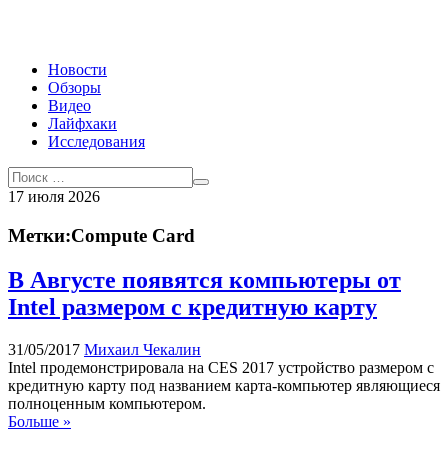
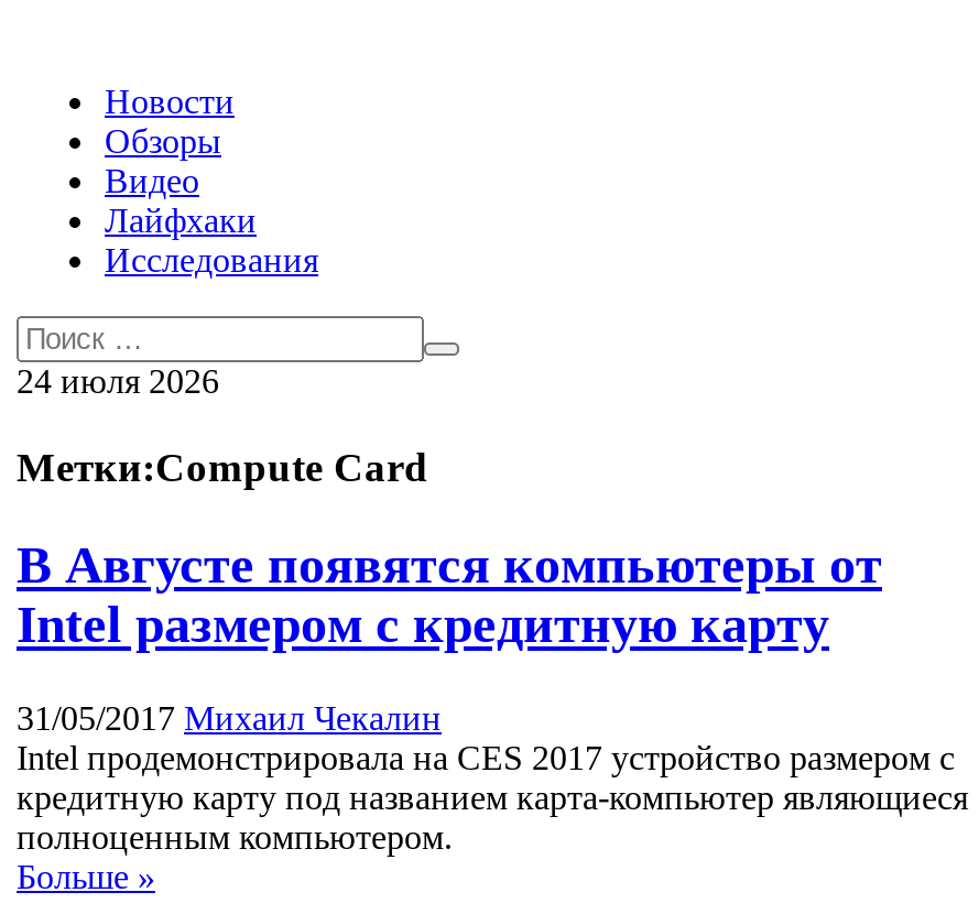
[8,188,100,205] 17 июля 2026 -> [17,362,219,400] 24 июля 2026

